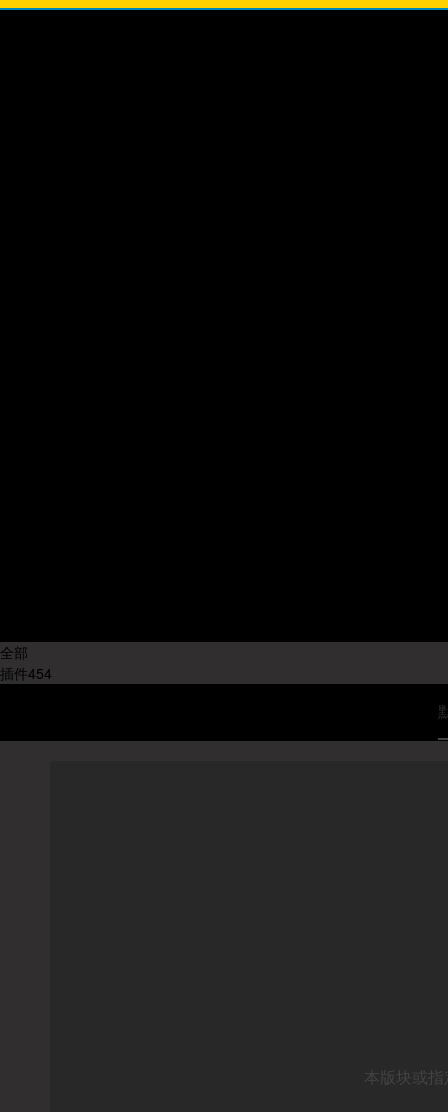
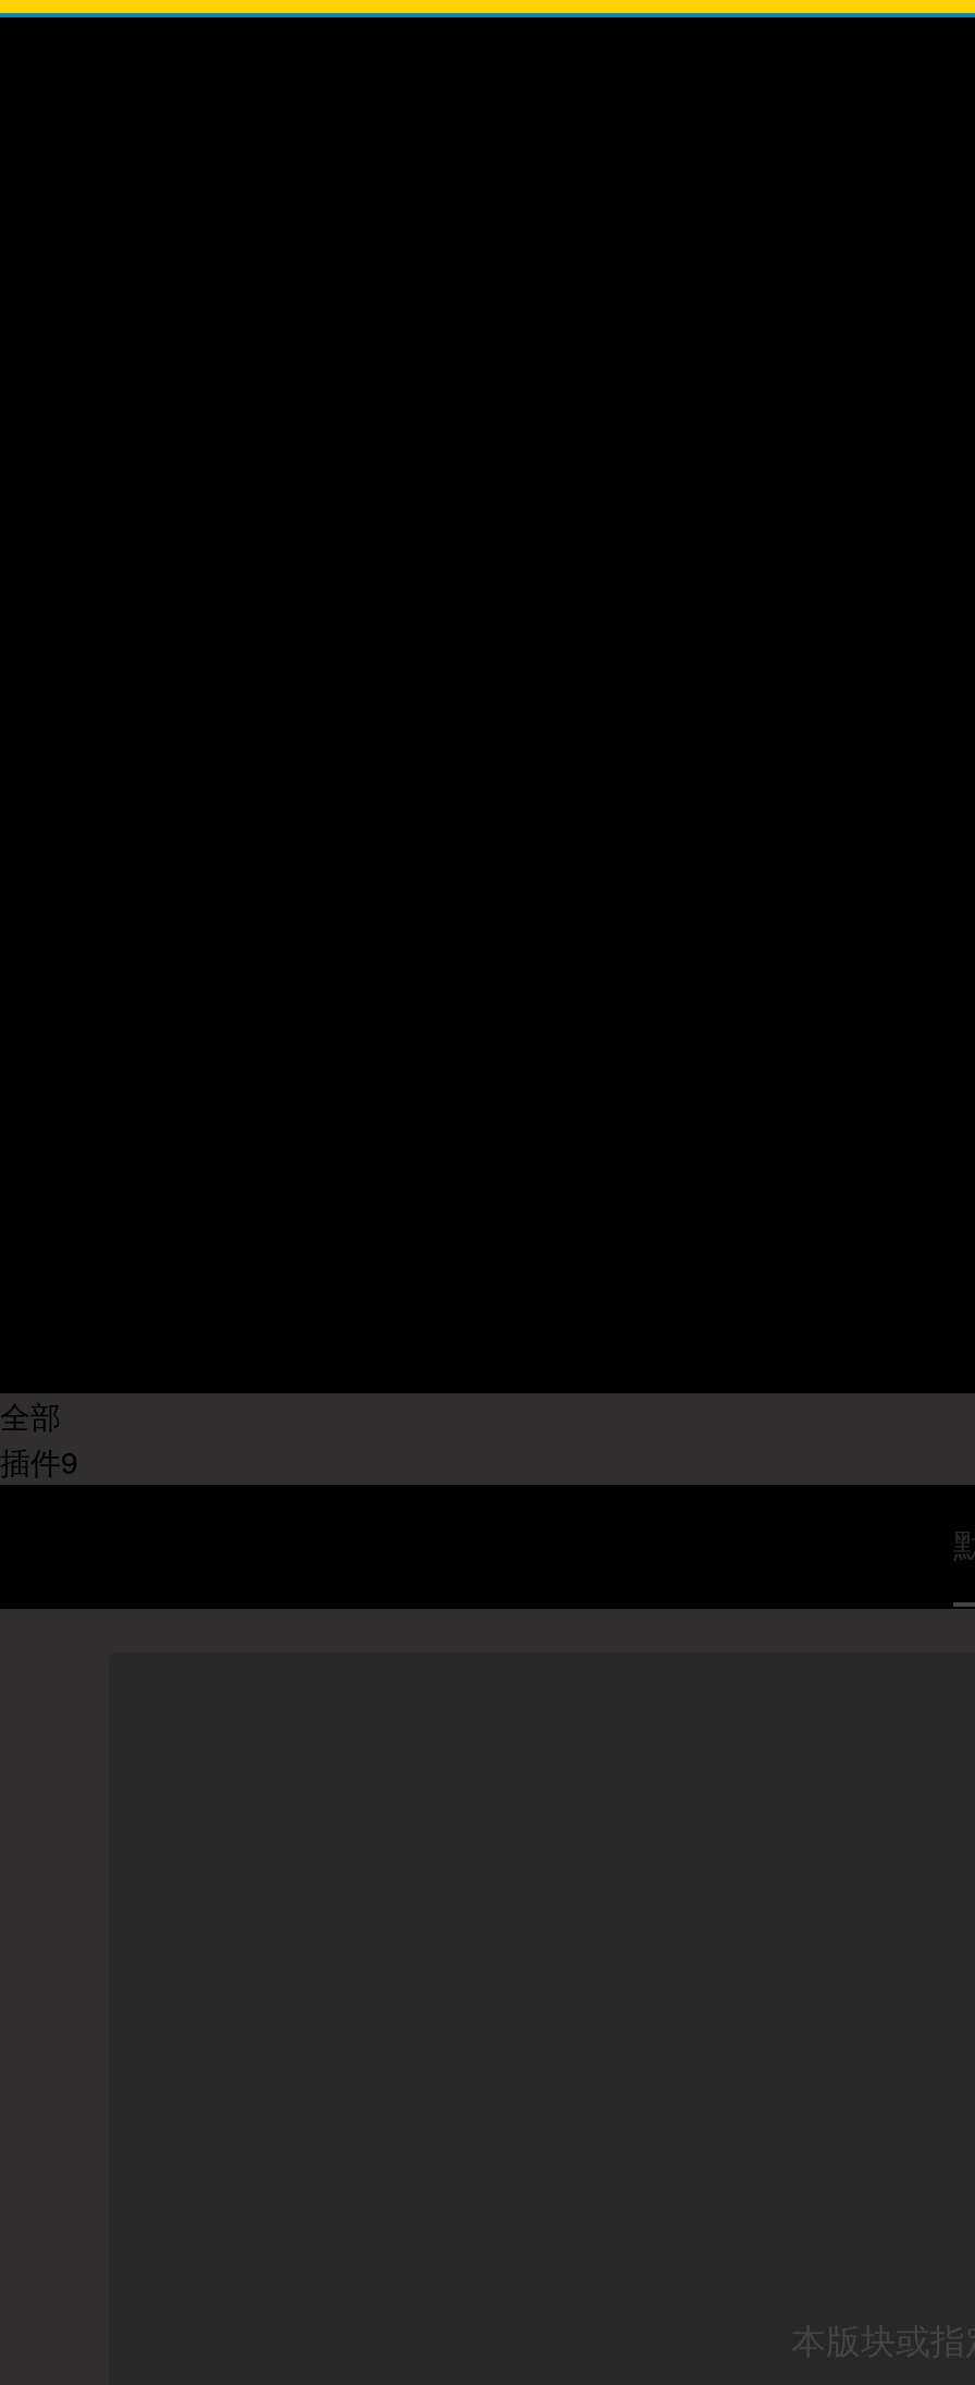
[0,663,52,683] 插件454 -> [0,1439,78,1483] 插件9

